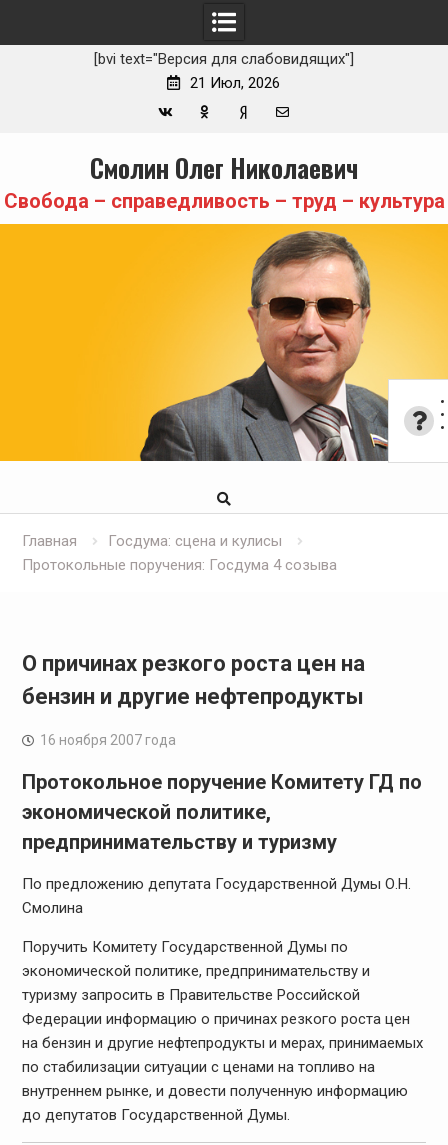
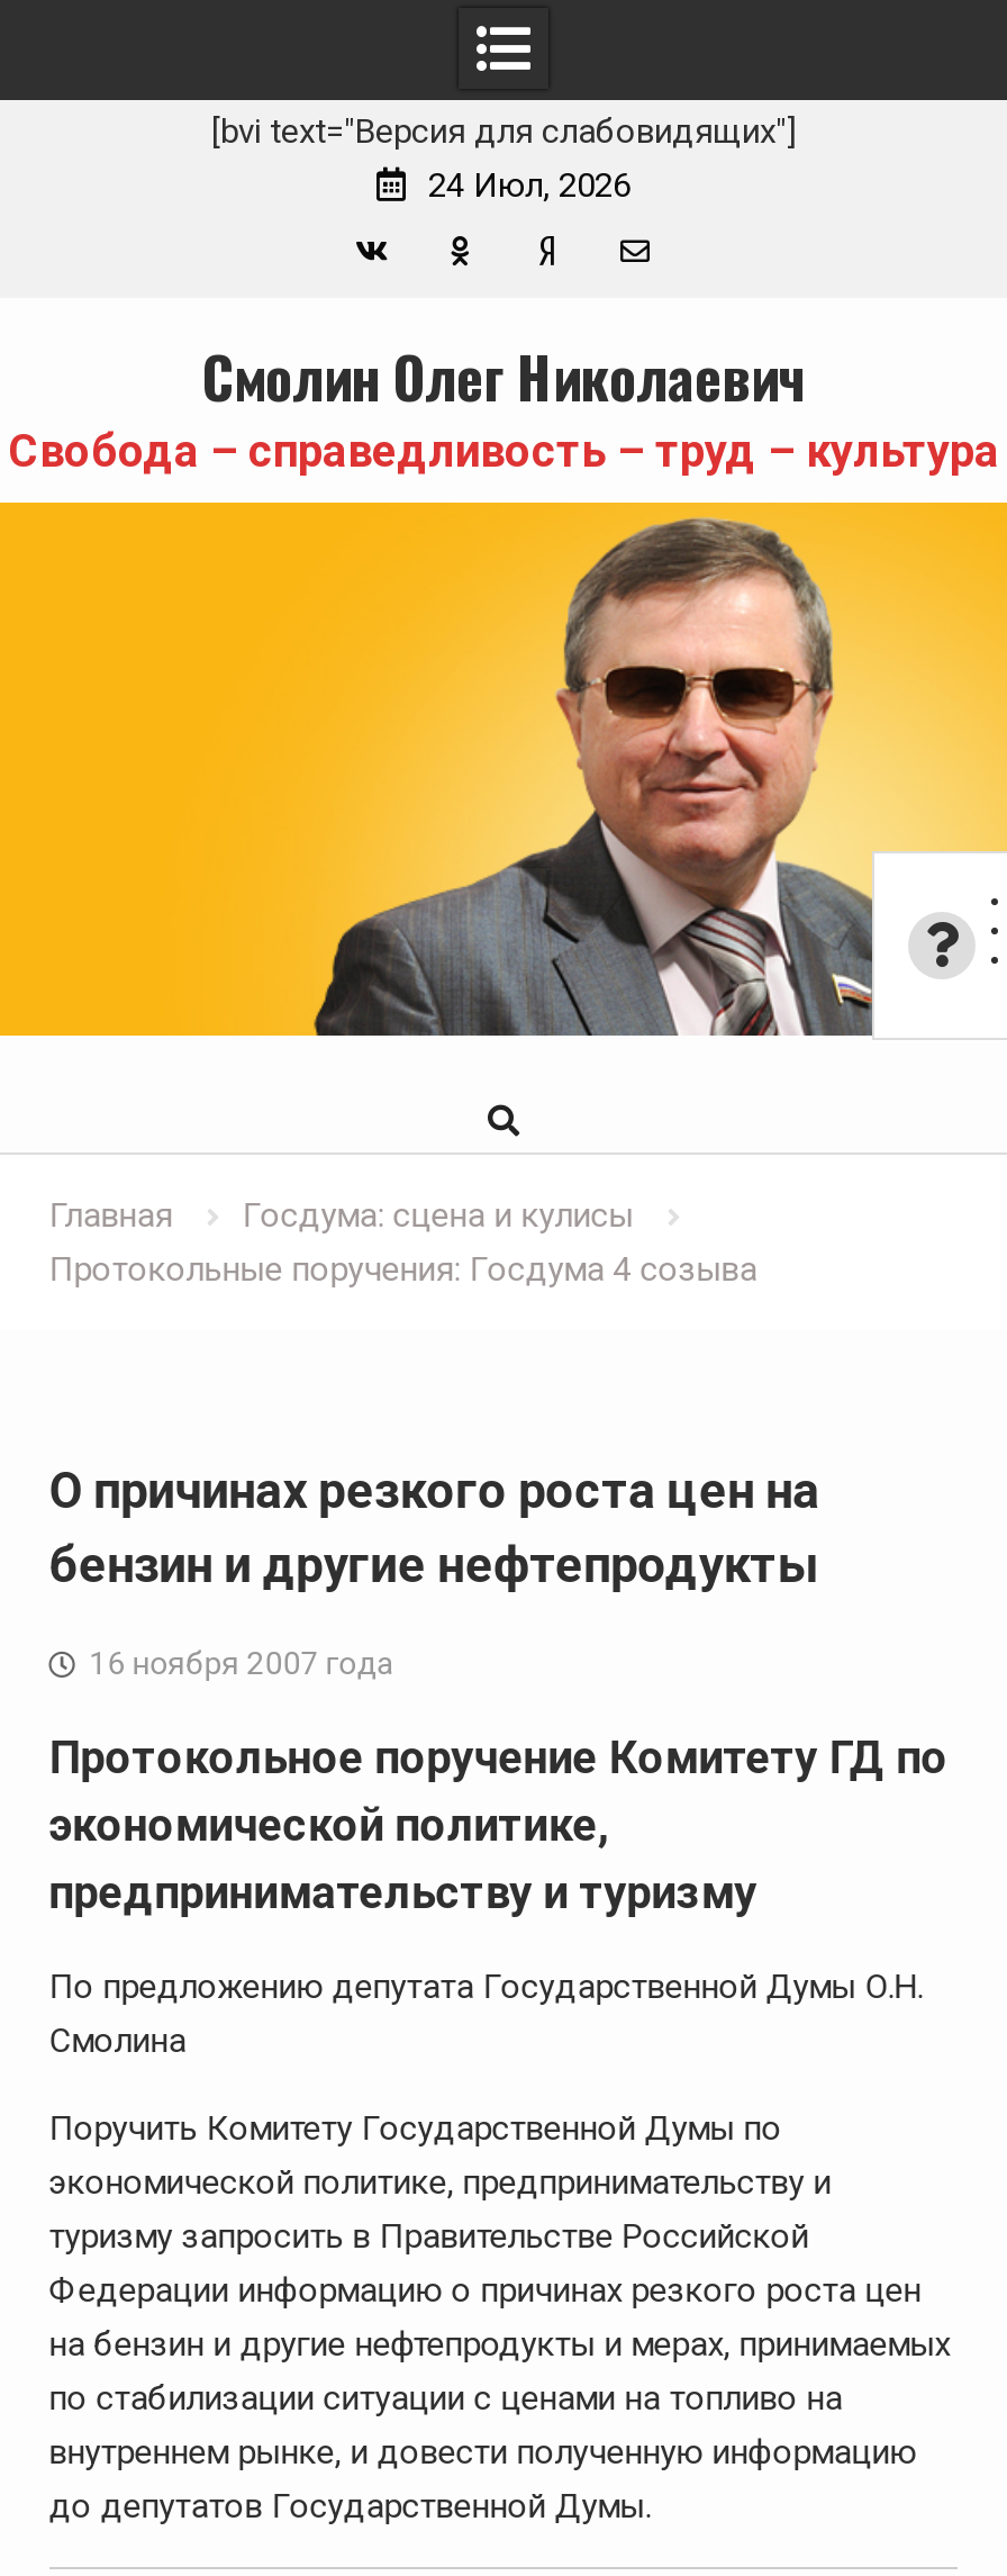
[190,74,280,92] 21 Июл, 2026 -> [428,165,630,206] 24 Июл, 2026

